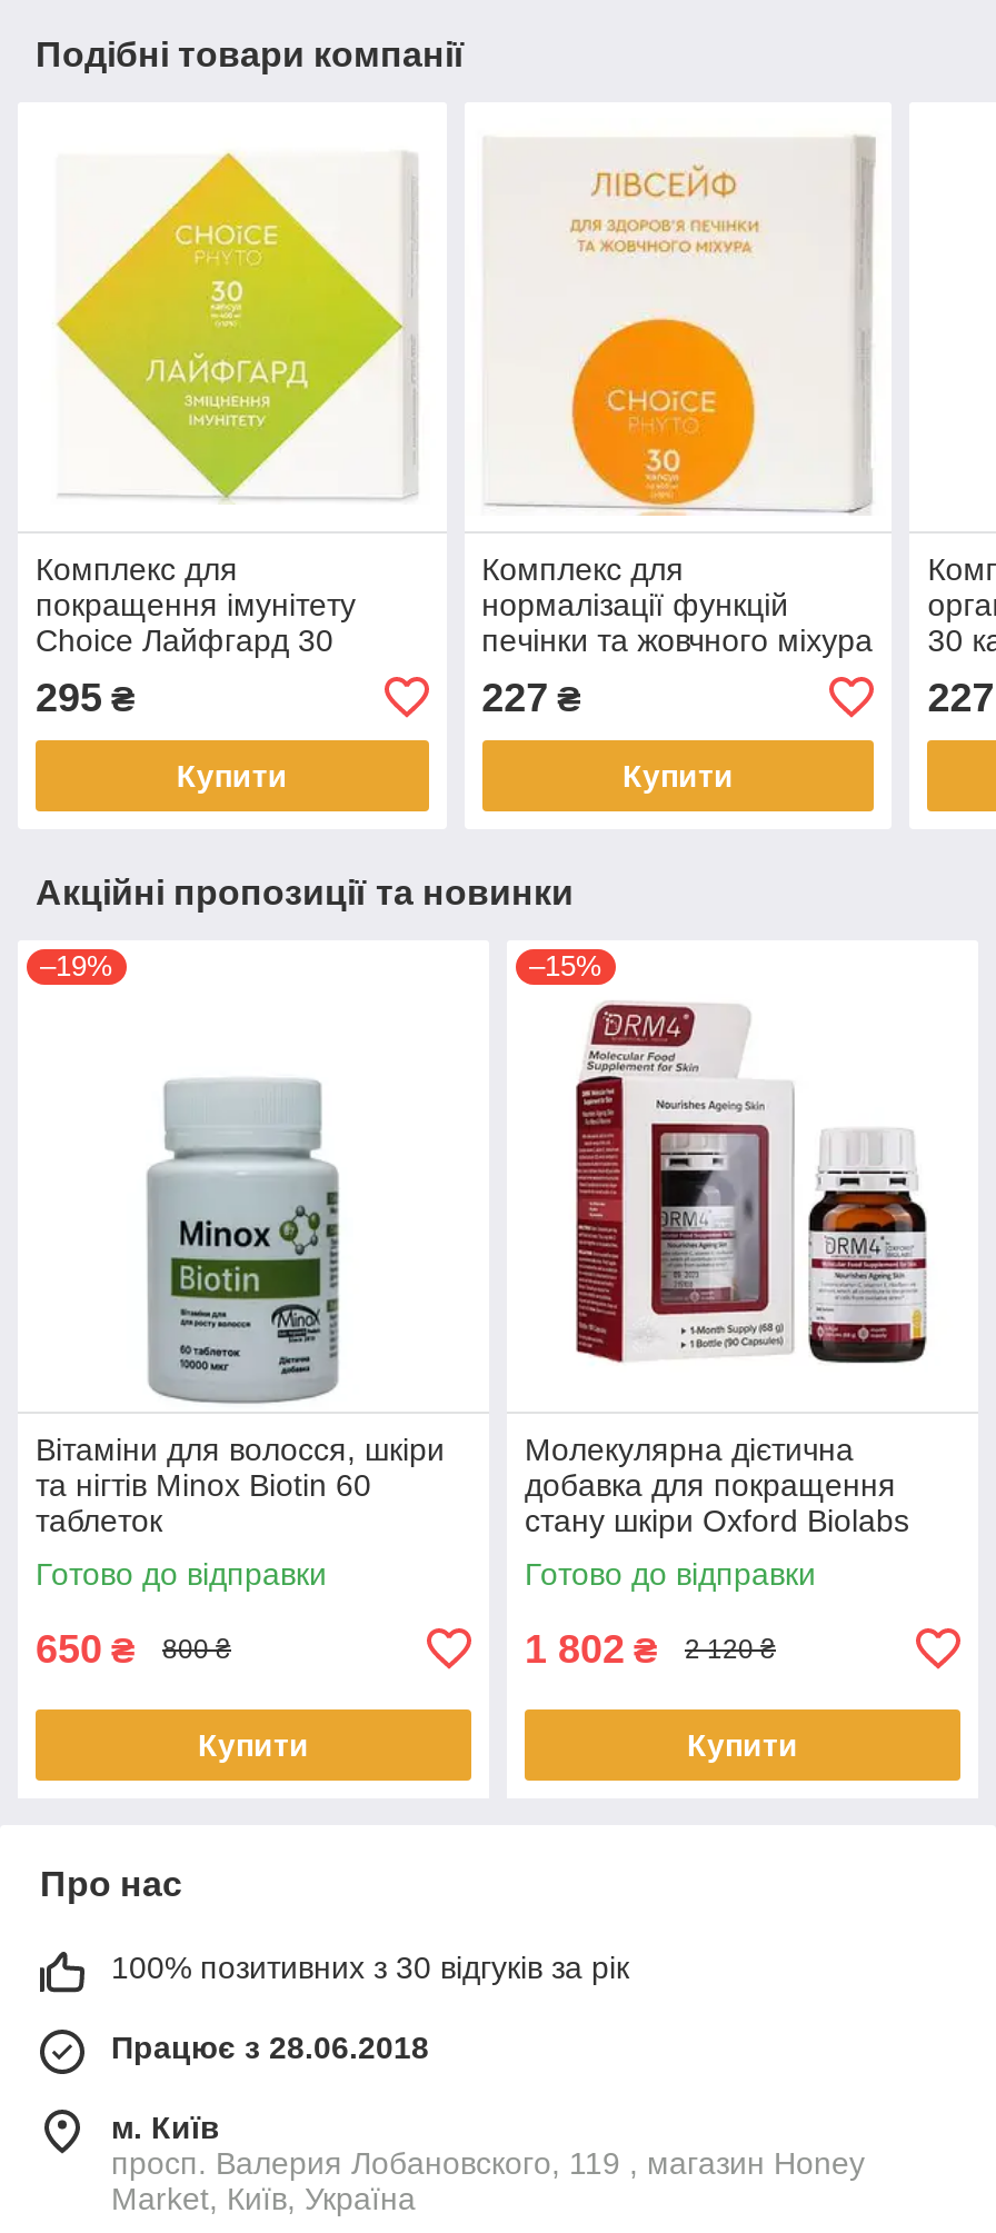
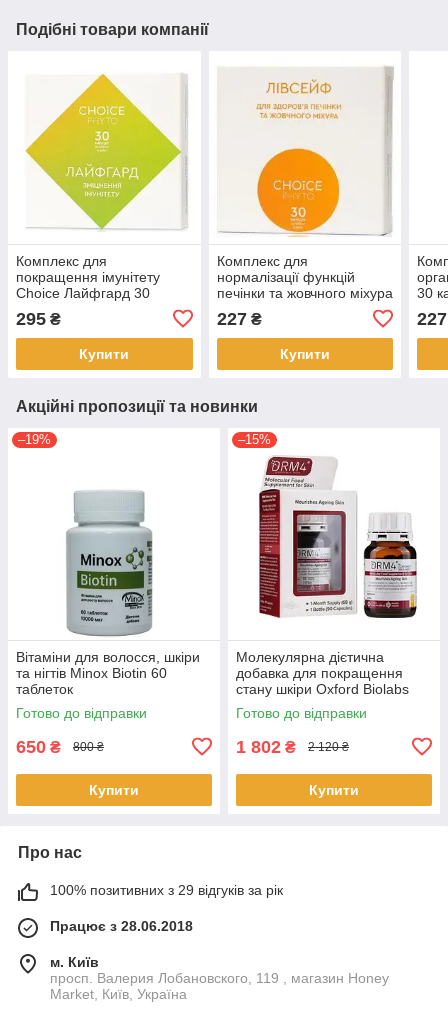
[111,1949,629,1985] 100% позитивних з 30 відгуків за рік -> [50,882,283,898] 100% позитивних з 29 відгуків за рік

